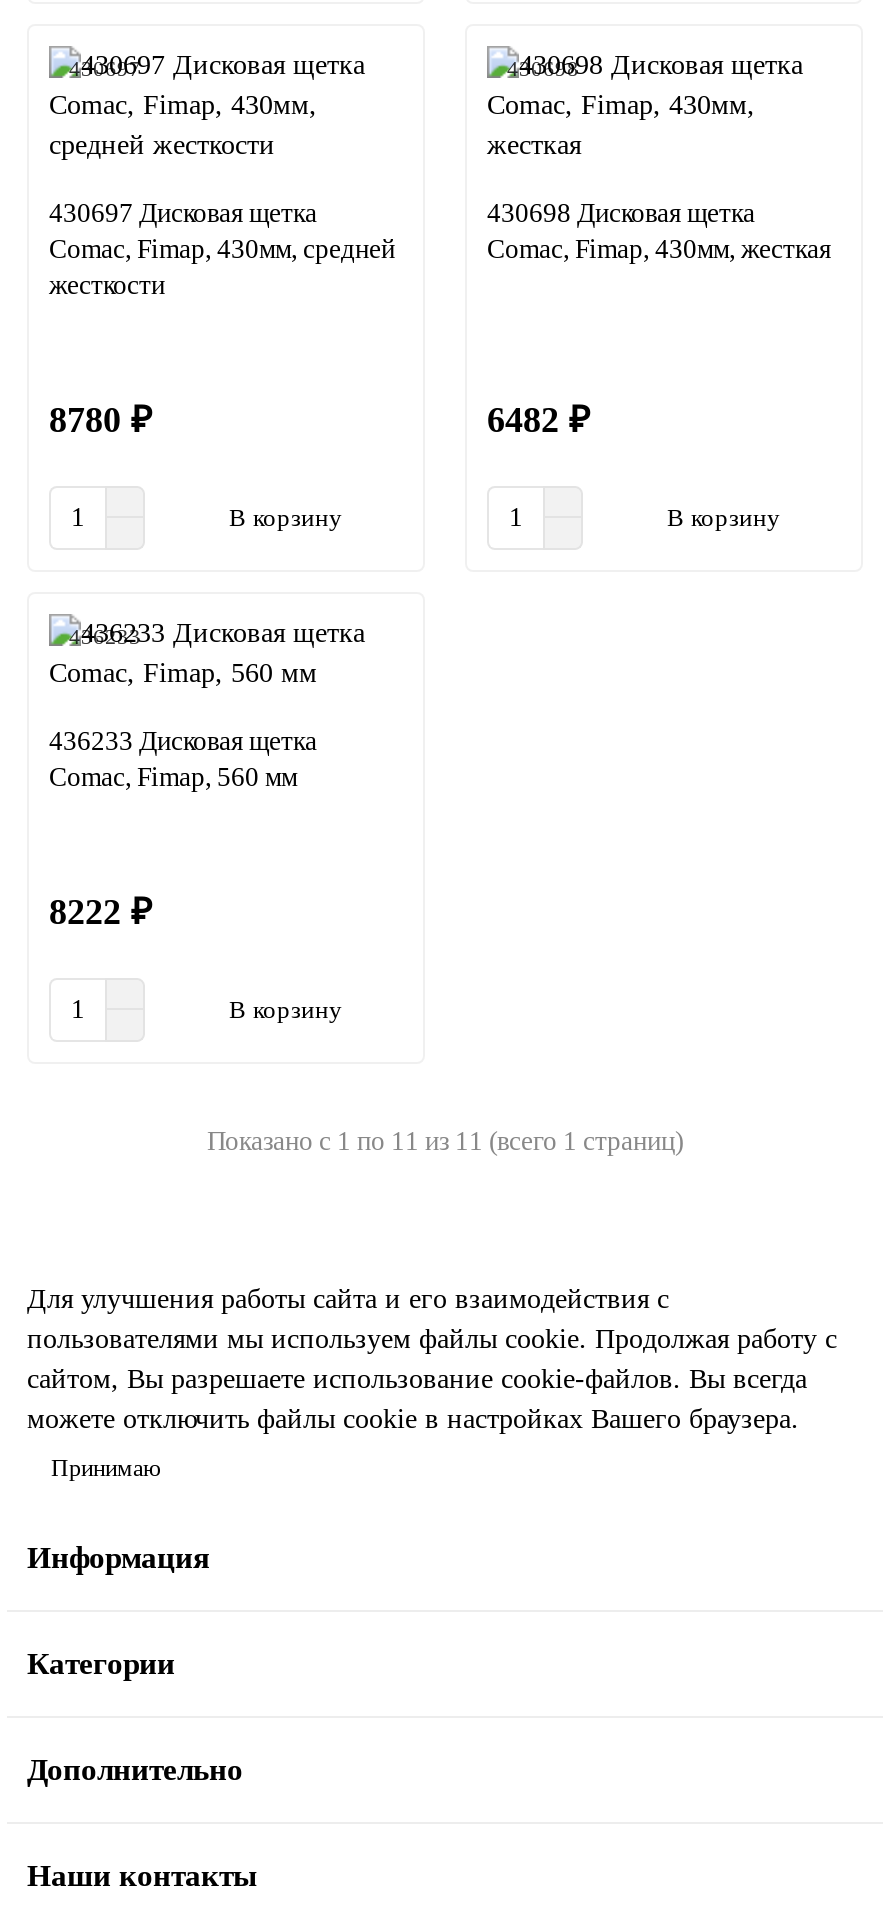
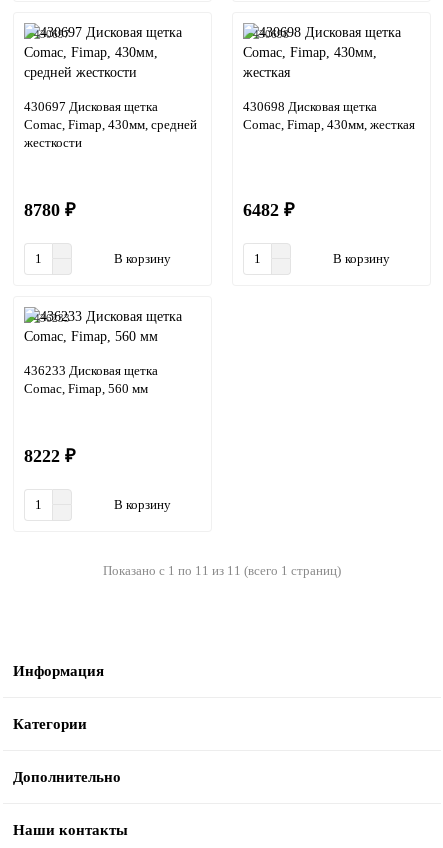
[27,1284,837,1482] Для улучшения работы сайта и его взаимодействия с | пользователями мы используем файлы cookie. Продолжая работу с | сайтом, Вы разрешаете использование cookie-файлов. Вы всегда | можете отключить файлы cookie в настройках Вашего браузера. | Принимаю -> none

